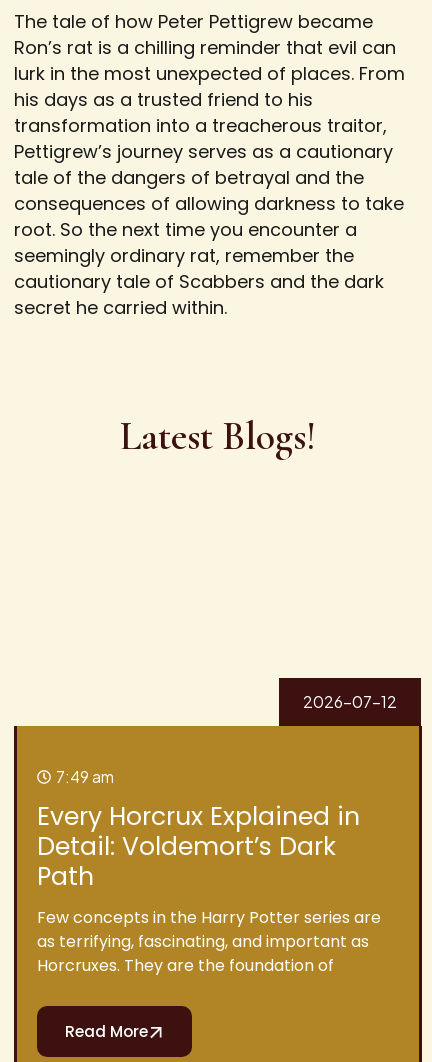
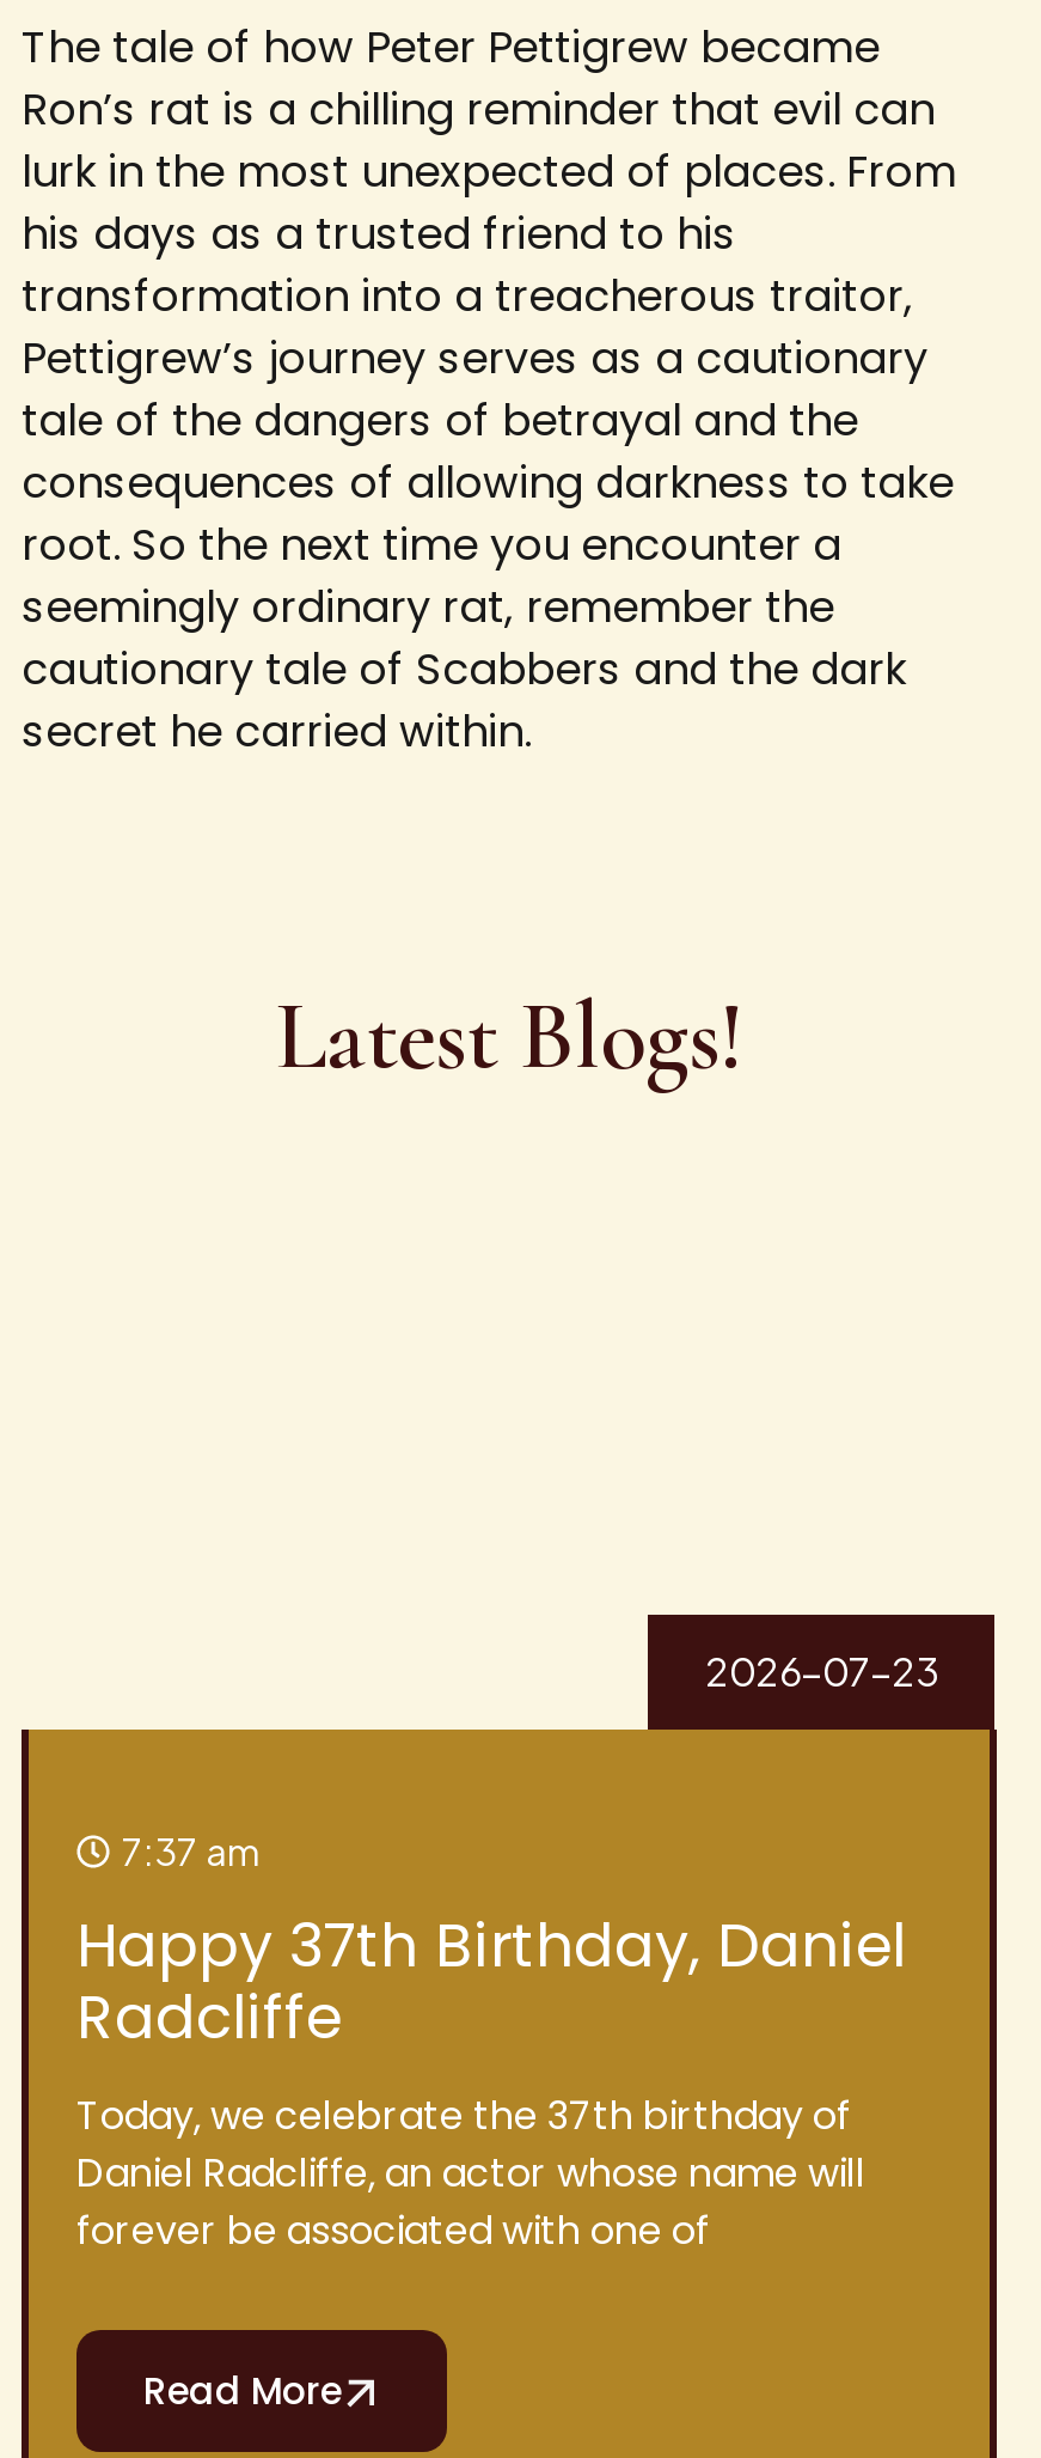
[303,690,397,711] 2026-07-12 -> [705,1646,937,1696] 2026-07-23
[56,766,114,785] 7:49 am -> [122,1828,258,1873] 7:37 am
[37,798,381,976] Every Horcrux Explained in | Detail: Voldemort’s Dark | Path | Few concepts in the Harry Potter series are | as terrifying, fascinating, and important as | Horcruxes. They are the foundation of -> [76,1904,906,2258] Happy 37th Birthday, Daniel | Radcliffe | Today, we celebrate the 37th birthday of | Daniel Radcliffe, an actor whose name will | forever be associated with one of

